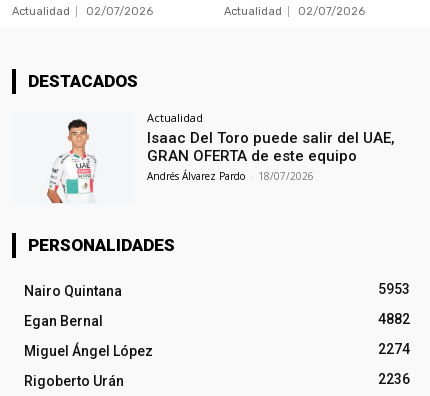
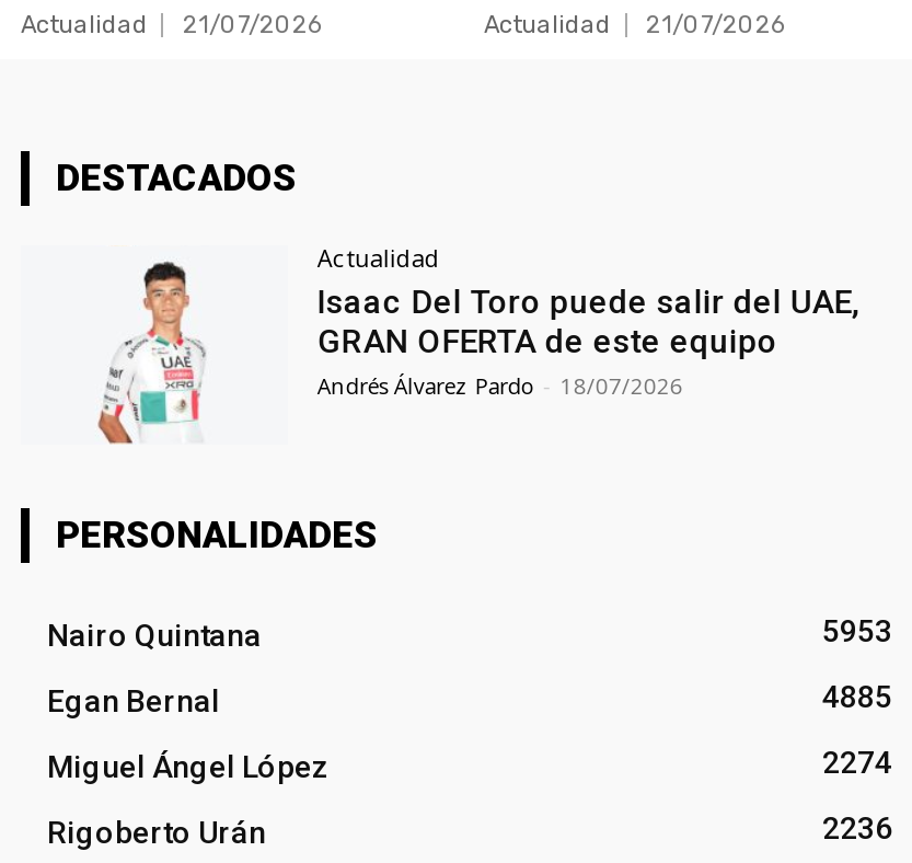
[12,5,153,18] Actualidad 02/07/2026 -> [21,11,323,39] Actualidad 21/07/2026
[223,5,364,18] Actualidad 02/07/2026 -> [484,11,786,39] Actualidad 21/07/2026
[378,311,410,327] 4882 -> [822,680,892,715] 4885

